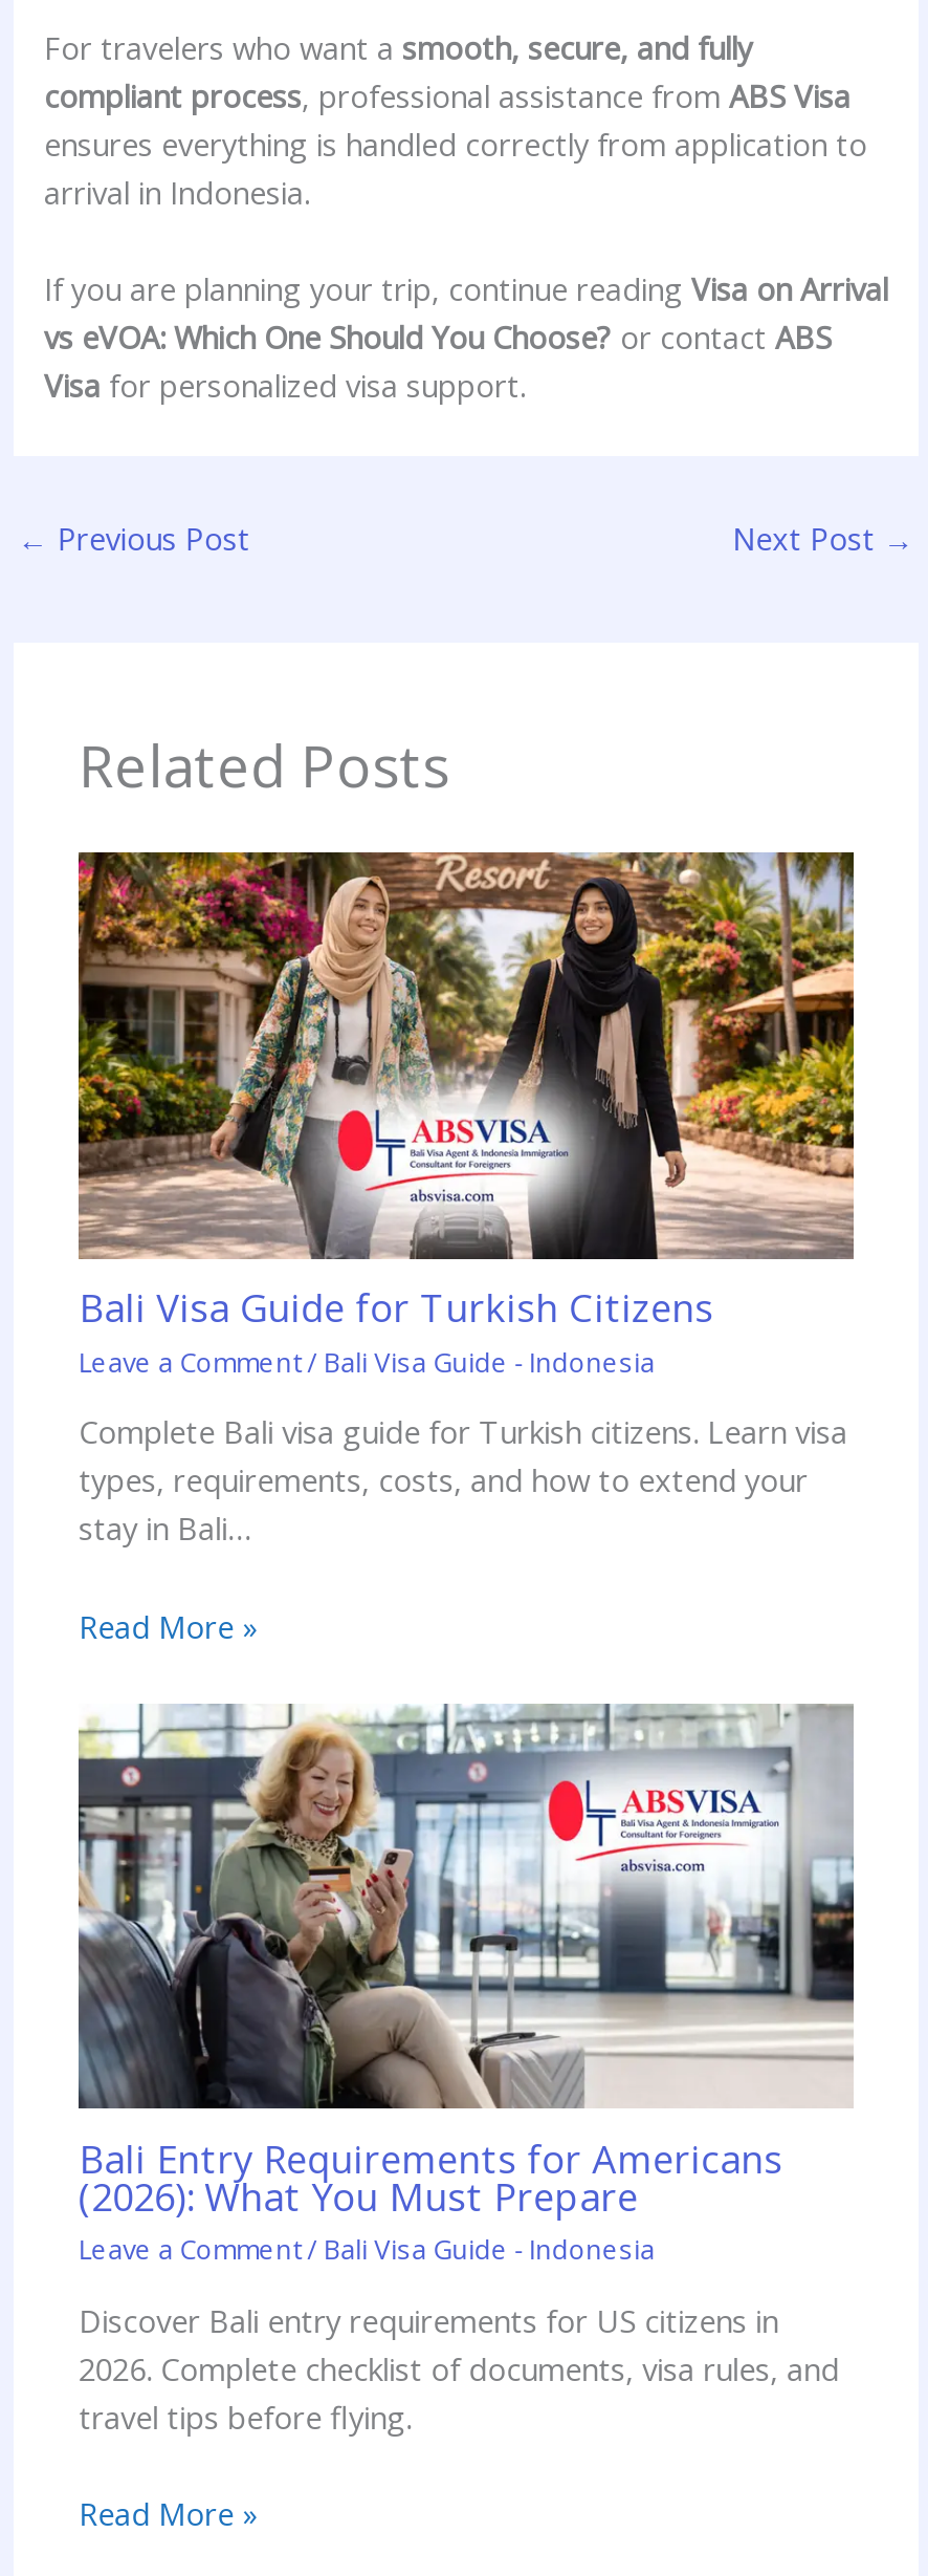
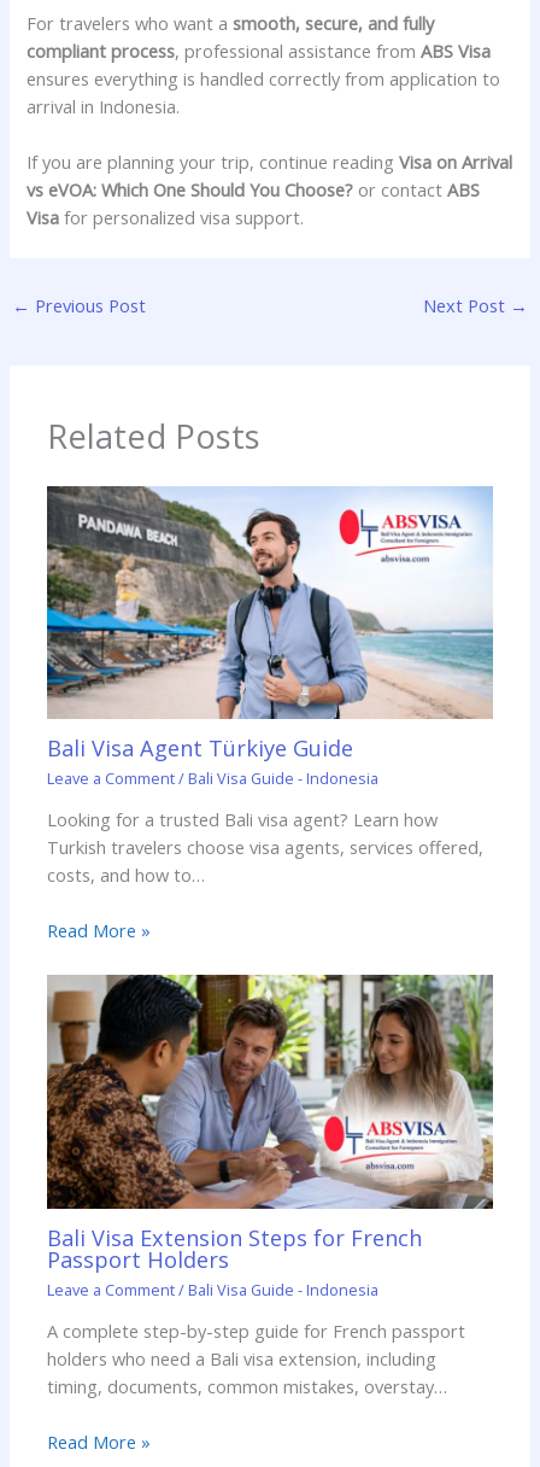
[76,850,856,1333] [image] | Bali Visa Guide for Turkish Citizens -> [46,486,494,762] [image] | Bali Visa Agent Türkiye Guide
[79,1411,848,1549] Complete Bali visa guide for Turkish citizens. Learn visa | types, requirements, costs, and how to extend your | stay in Bali… -> [47,807,483,887] Looking for a trusted Bali visa agent? Learn how | Turkish travelers choose visa agents, services offered, | costs, and how to…
[76,1702,856,2221] [image] | Bali Entry Requirements for Americans | (2026): What You Must Prepare -> [46,974,494,1273] [image] | Bali Visa Extension Steps for French | Passport Holders
[79,2299,839,2438] Discover Bali entry requirements for US citizens in | 2026. Complete checklist of documents, visa rules, and | travel tips before flying. -> [47,1318,465,1398] A complete step-by-step guide for French passport | holders who need a Bali visa extension, including | timing, documents, common mistakes, overstay…

